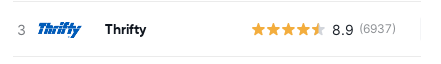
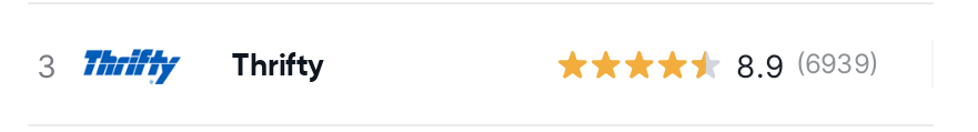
[332,20,396,37] 8.9 (6937) -> [736,45,878,83] 8.9 (6939)

